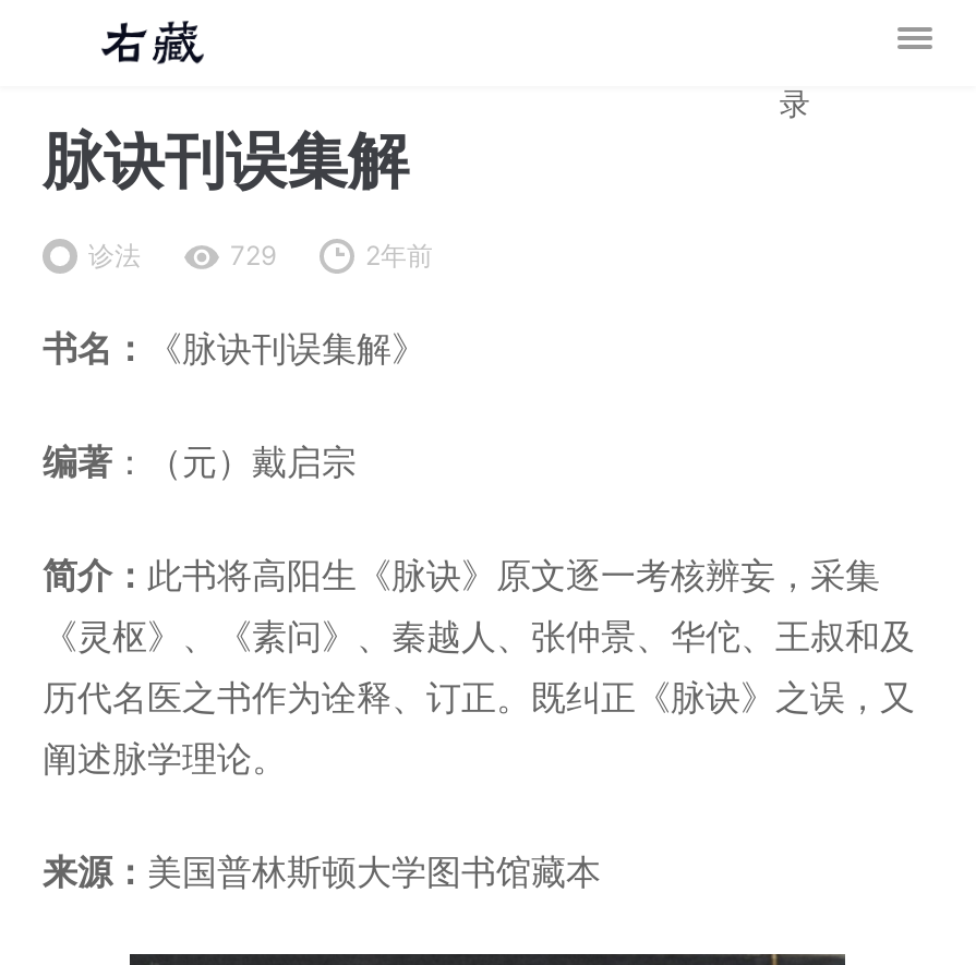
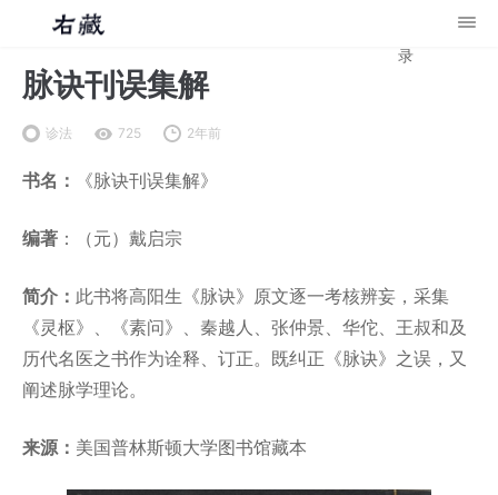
[230,239,276,272] 729 -> [118,125,141,141] 725

